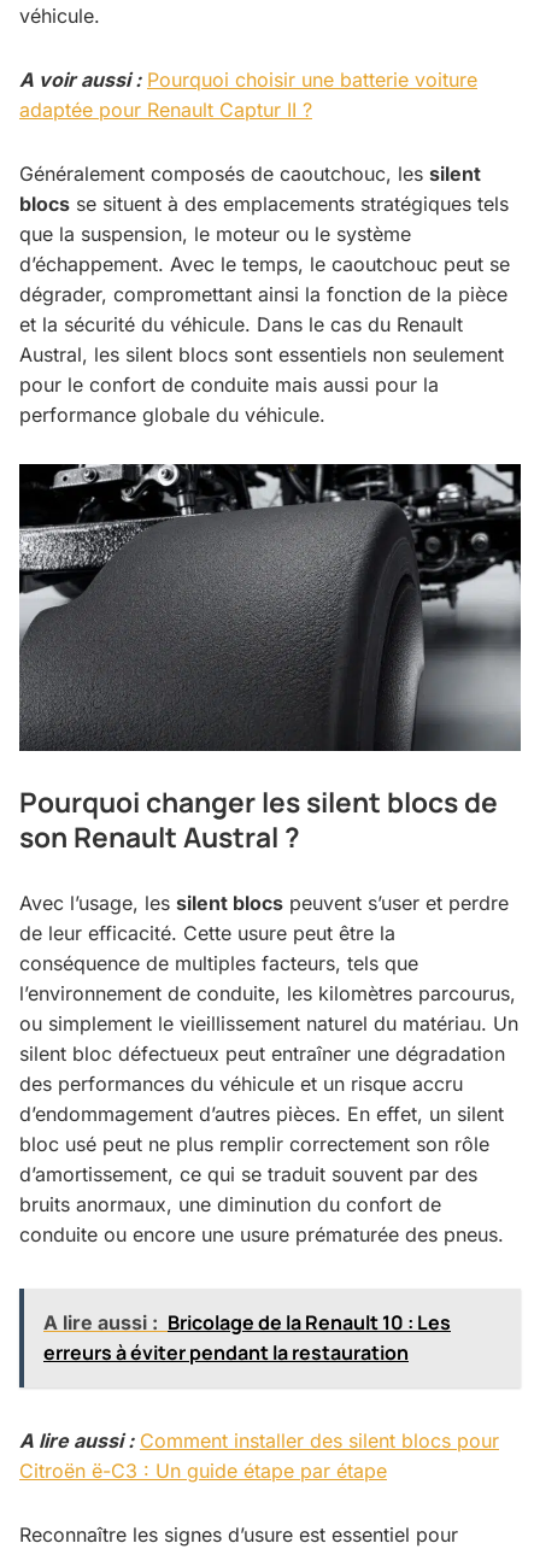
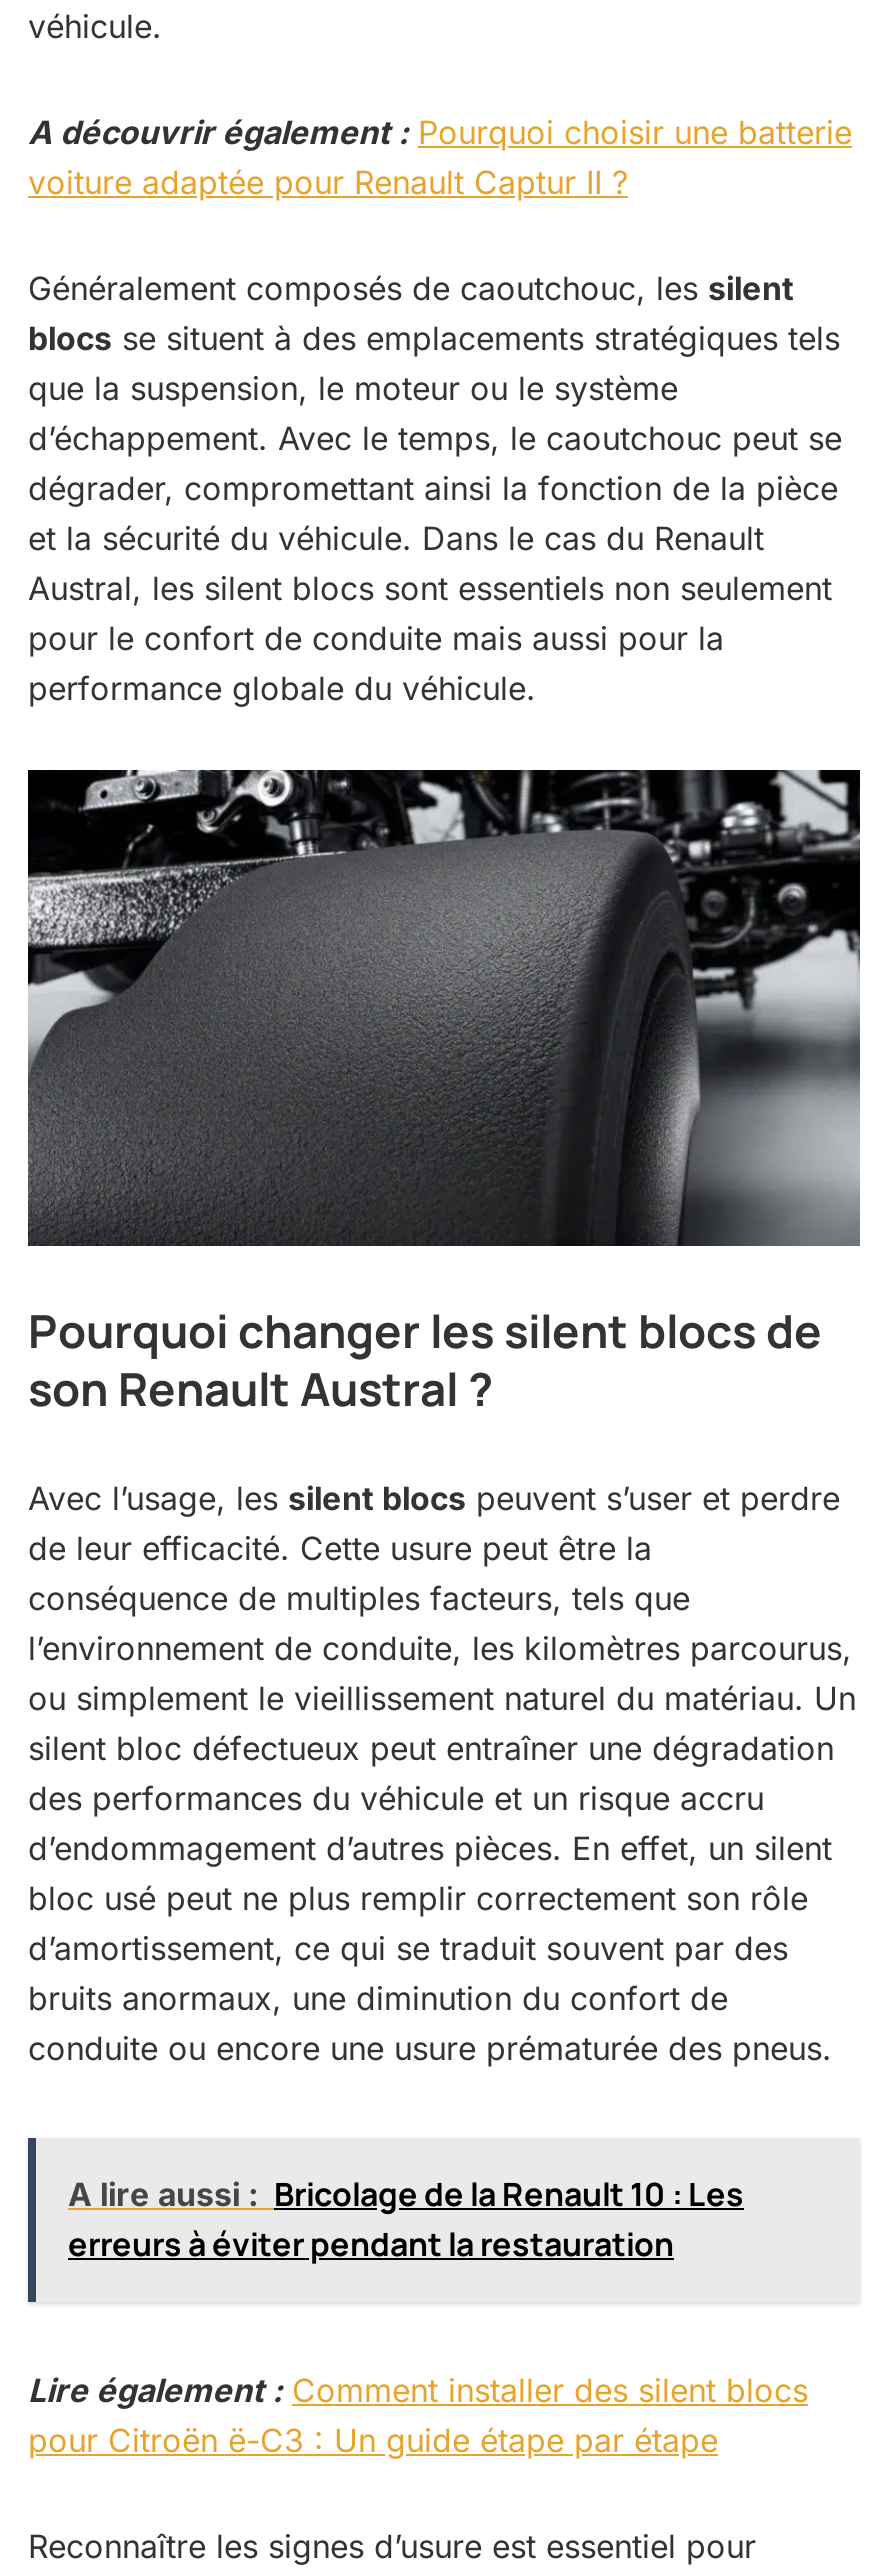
[19,68,477,122] A voir aussi : Pourquoi choisir une batterie voiture | adaptée pour Renault Captur II ? -> [28,112,852,202] A découvrir également : Pourquoi choisir une batterie | voiture adaptée pour Renault Captur II ?
[19,1428,499,1482] A lire aussi : Comment installer des silent blocs pour | Citroën ë-C3 : Un guide étape par étape -> [28,2370,808,2460] Lire également : Comment installer des silent blocs | pour Citroën ë-C3 : Un guide étape par étape

